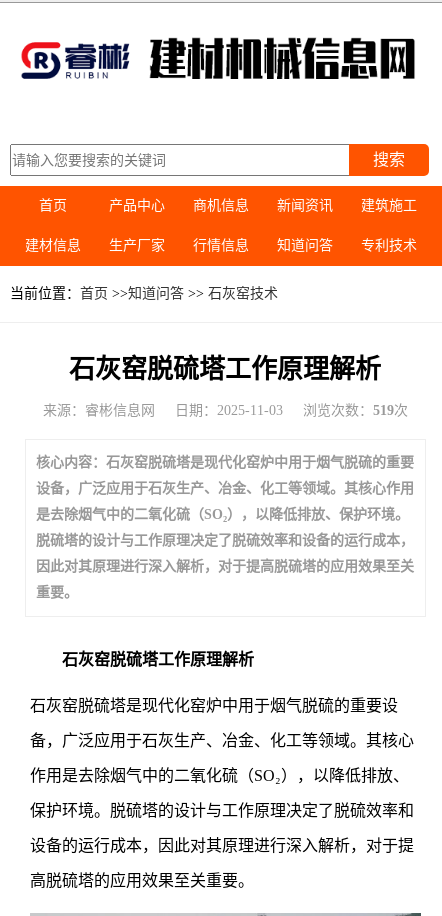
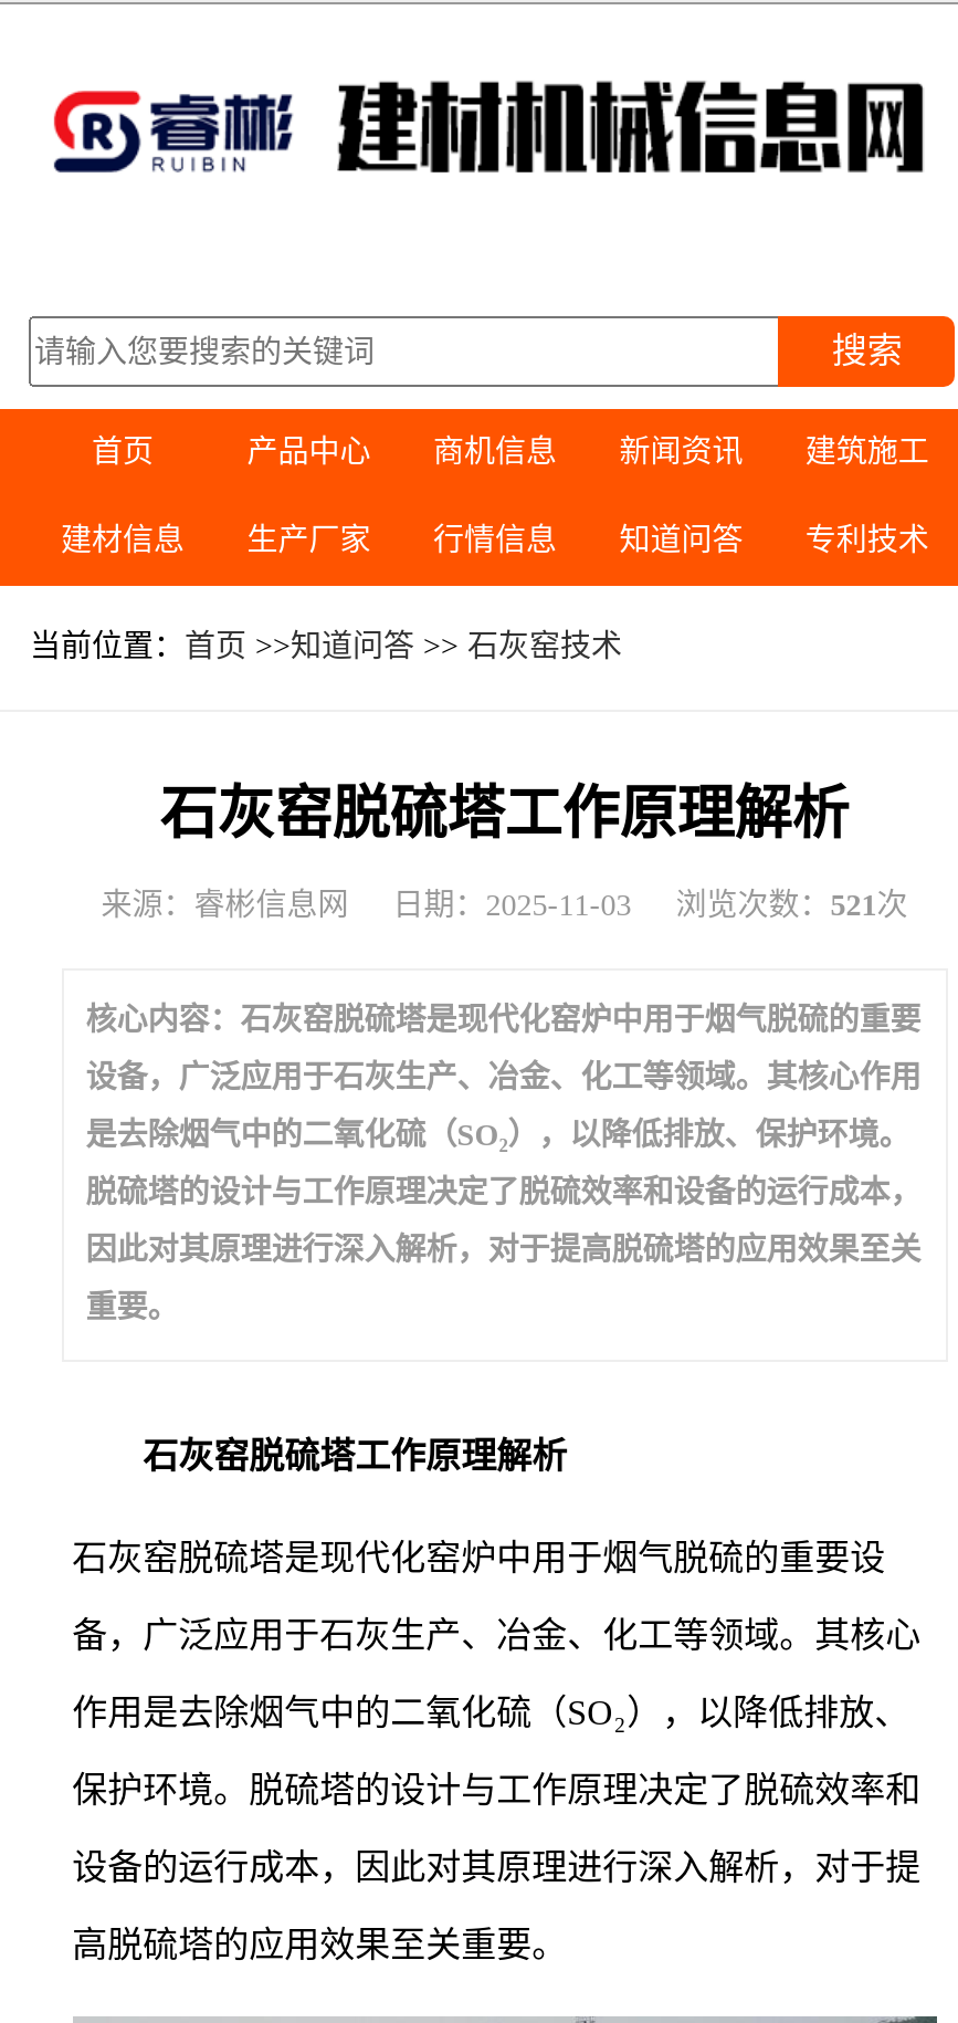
[43,403,408,418] 来源：睿彬信息网 日期：2025-11-03 浏览次数：519次 -> [101,889,908,922] 来源：睿彬信息网 日期：2025-11-03 浏览次数：521次

